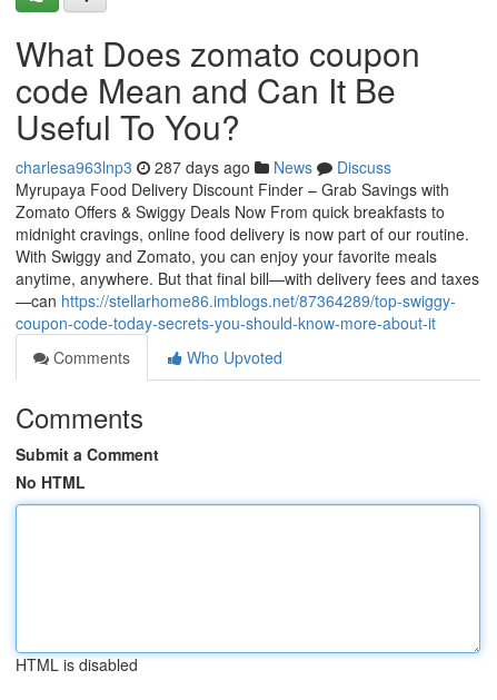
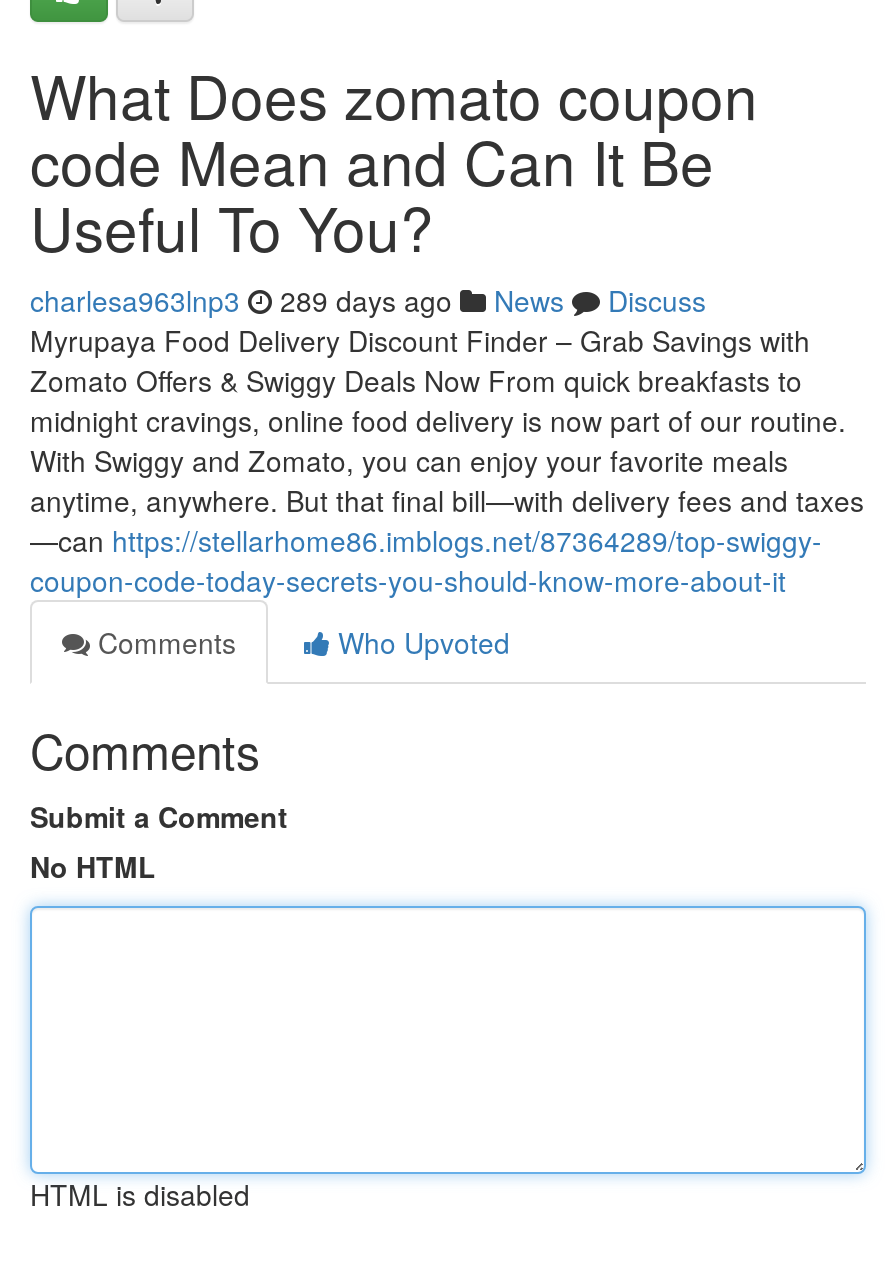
[16,156,391,178] charlesa963lnp3 287 days ago News Discuss -> [30,280,706,320] charlesa963lnp3 289 days ago News Discuss

